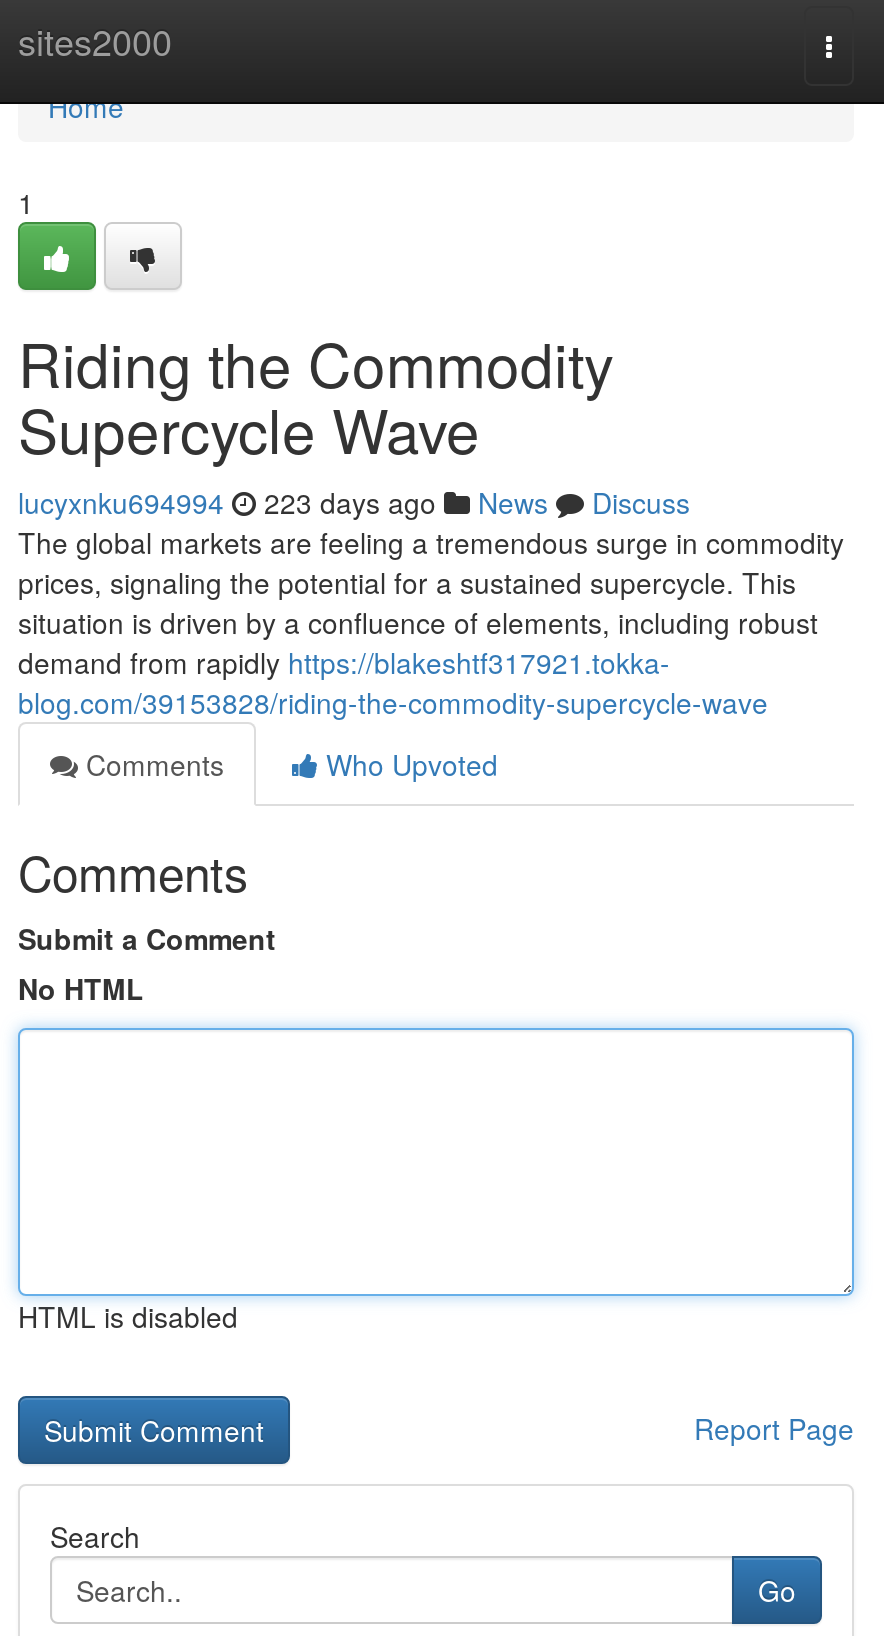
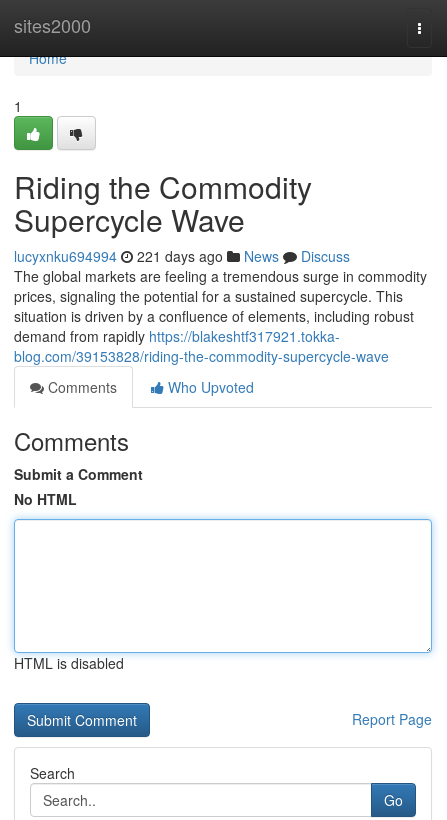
[18,482,690,522] lucyxnku694994 223 days ago News Discuss -> [14,246,350,266] lucyxnku694994 221 days ago News Discuss

